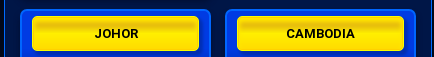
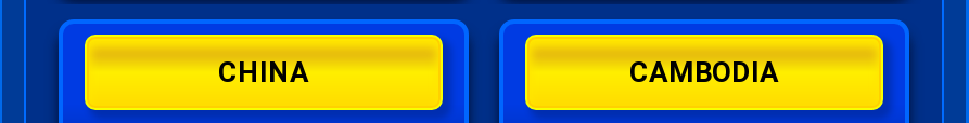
[93,26,137,41] JOHOR -> [218,56,309,88] CHINA

